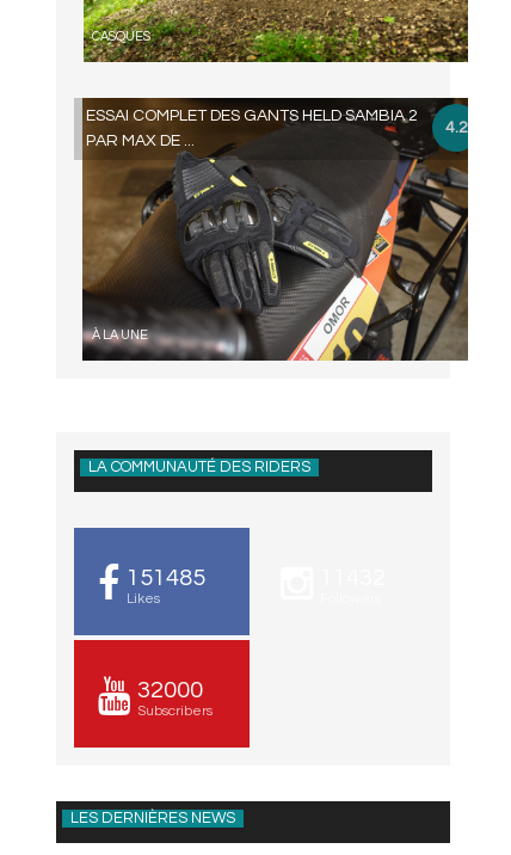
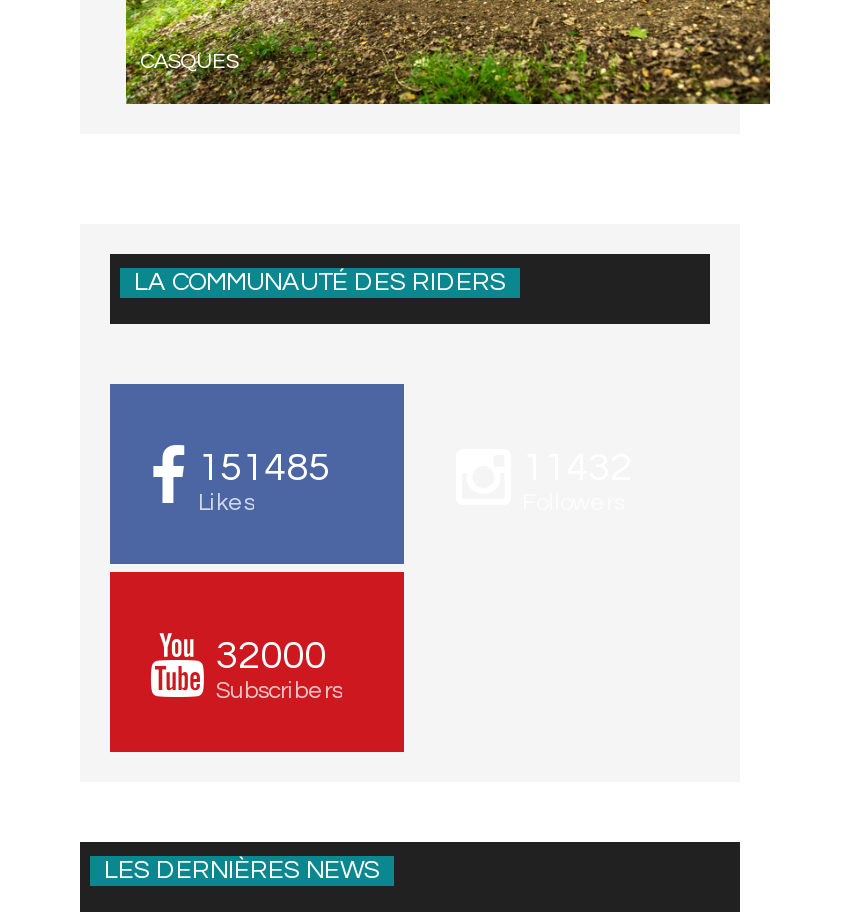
[86,107,418,149] ESSAI COMPLET DES GANTS HELD SAMBIA 2 | PAR MAX DE ... -> none
[74,119,468,362] [image] | 4.2 -> none
[92,328,148,341] À LA UNE -> none

